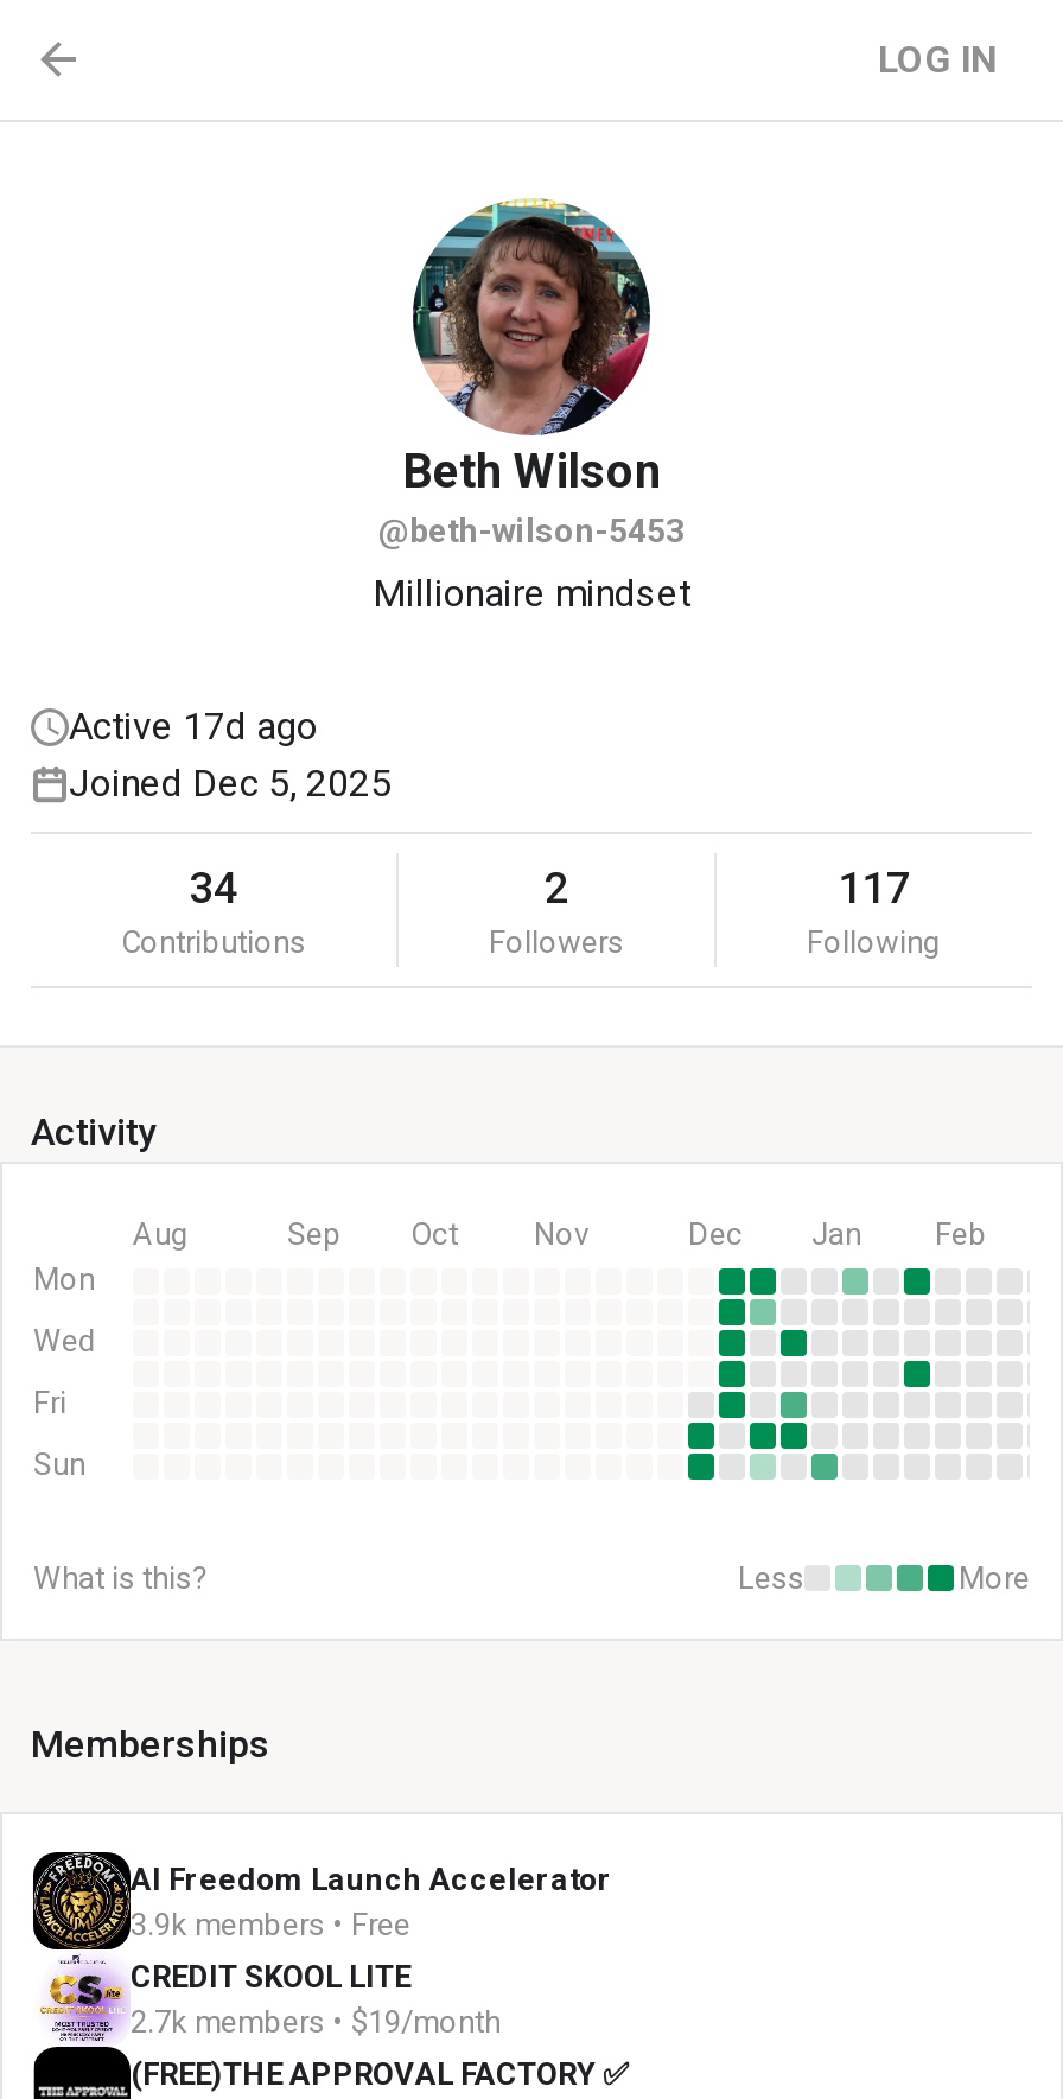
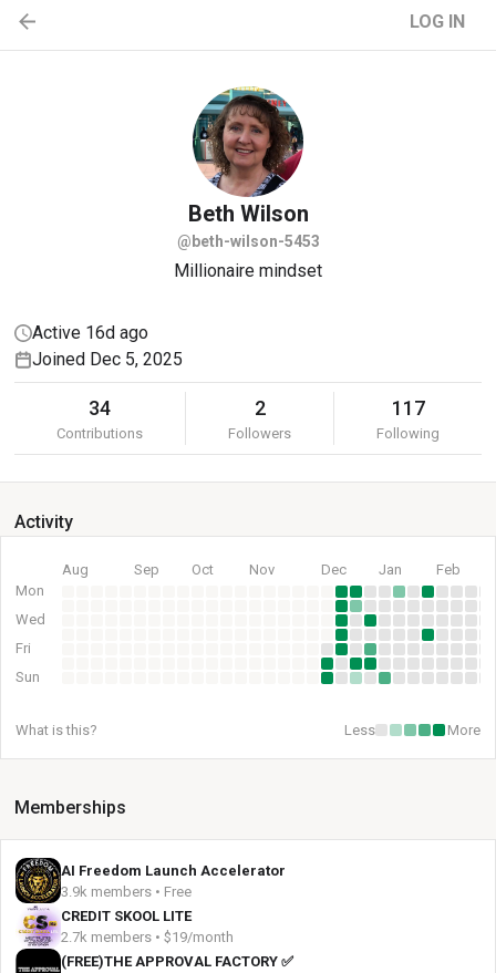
[69,704,318,749] Active 17d ago -> [32,322,148,343] Active 16d ago

